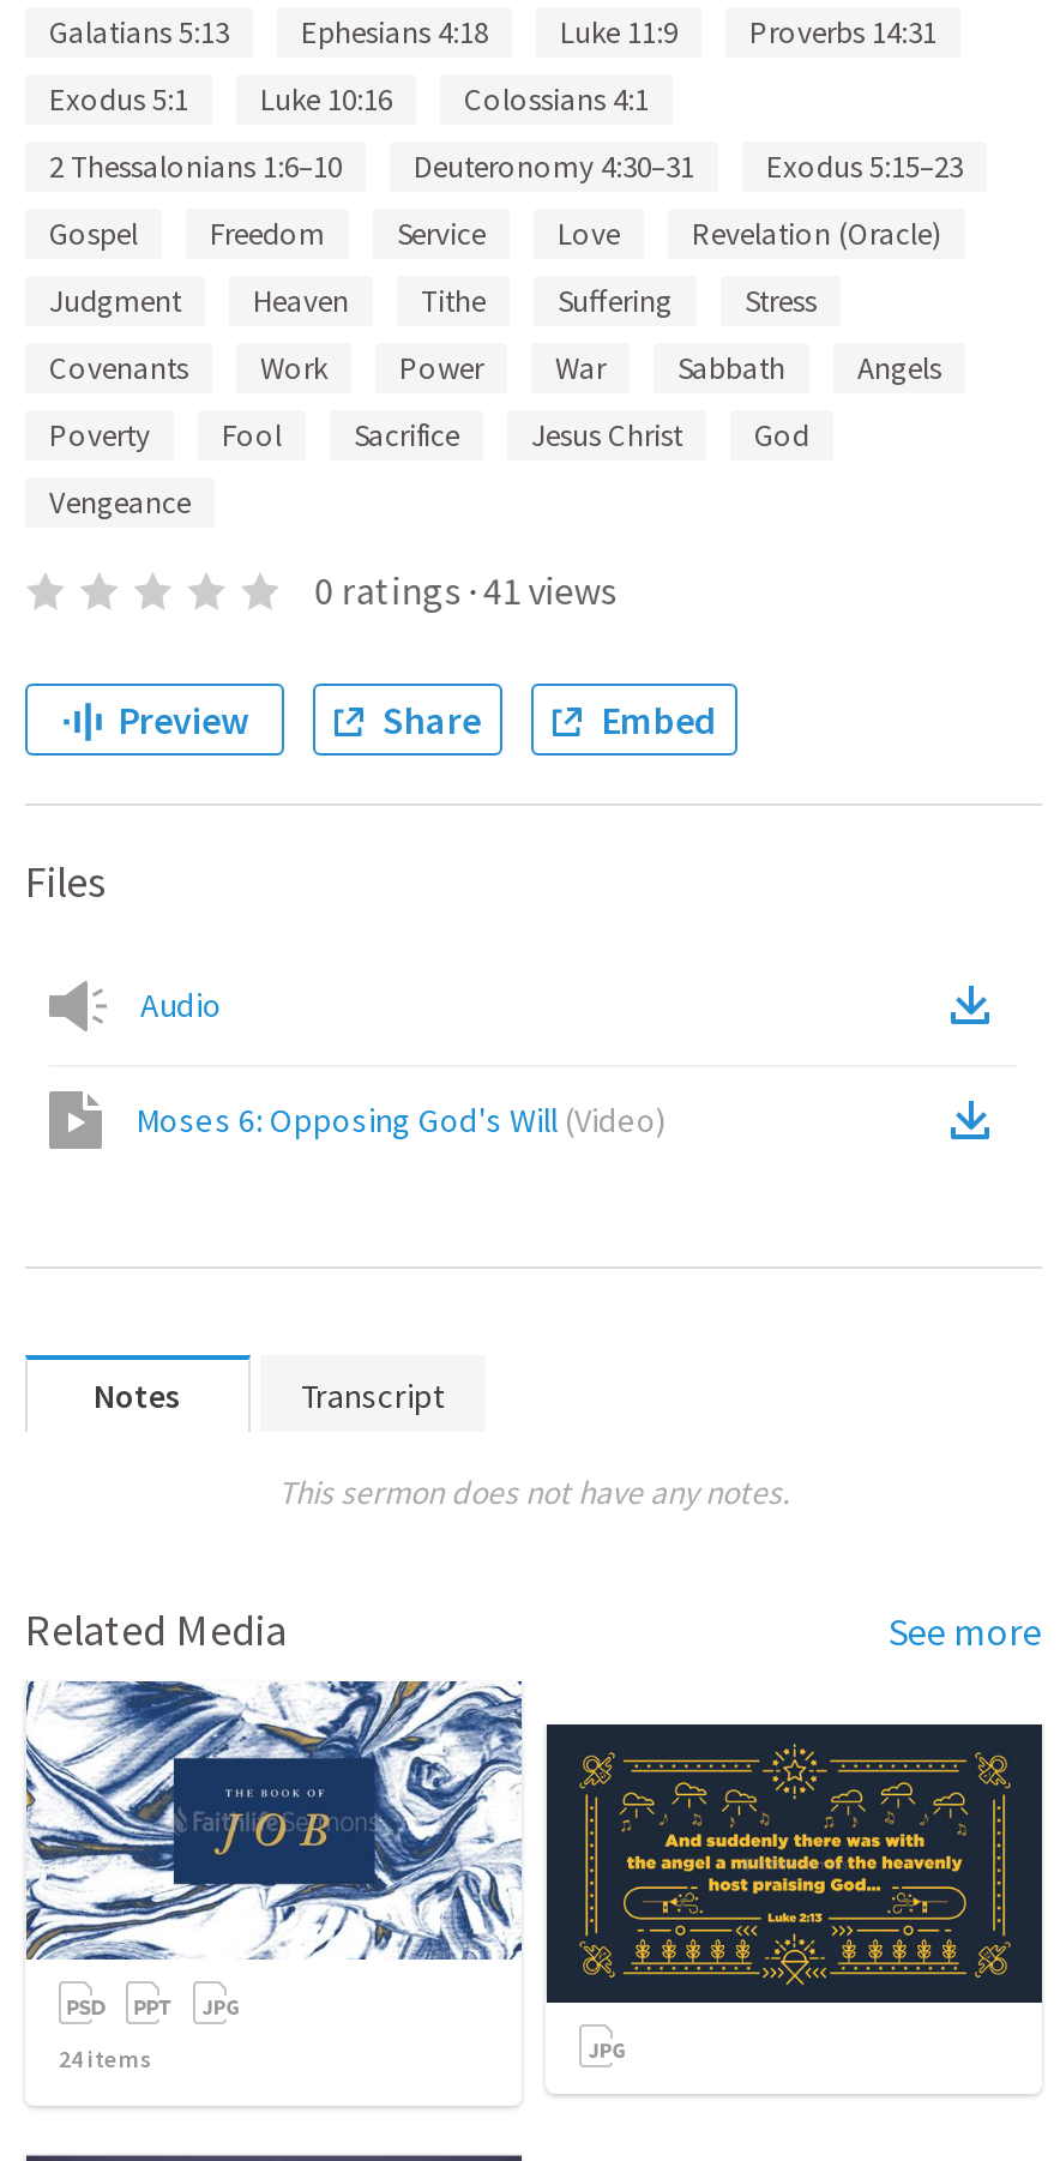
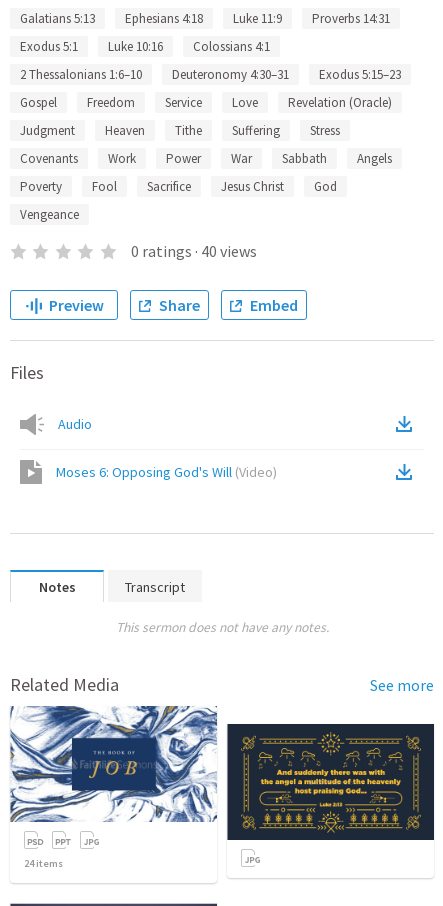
[315,566,617,614] 0 ratings · 41 views -> [131,241,257,261] 0 ratings · 40 views

